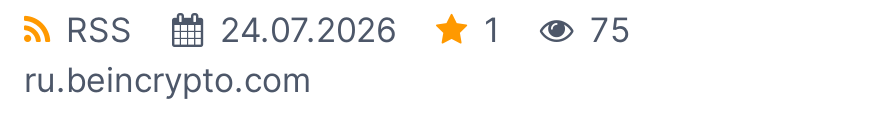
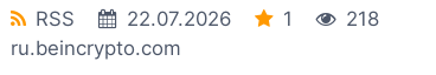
[210,11,396,51] 24.07.2026 -> [121,7,231,31] 22.07.2026
[580,11,630,51] 75 -> [340,7,379,31] 218

